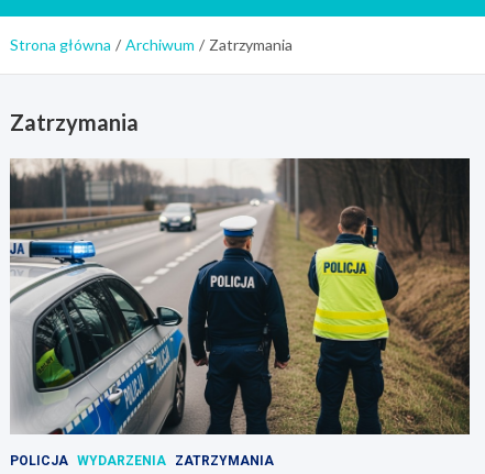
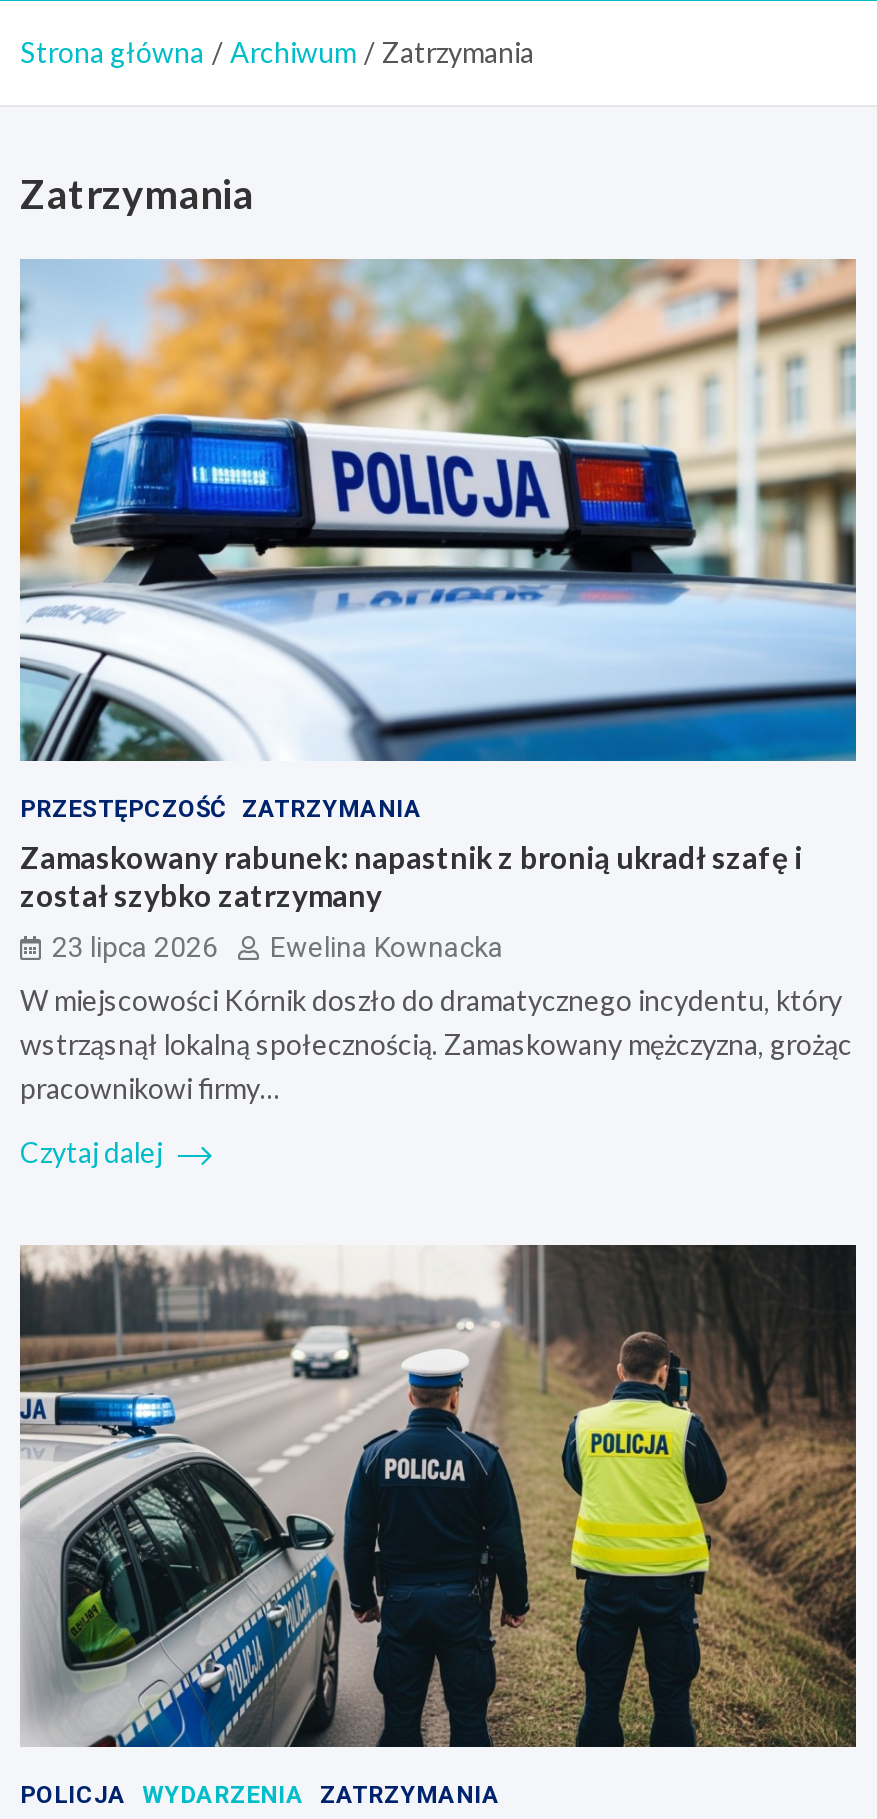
none -> [18,257,858,1169] [image] | PRZESTĘPCZOŚĆ ZATRZYMANIA | Zamaskowany rabunek: napastnik z bronią ukradł szafę i | został szybko zatrzymany | 23 lipca 2026 | Ewelina Kownacka | W miejscowości Kórnik doszło do dramatycznego incydentu, który | wstrząsnął lokalną społecznością. Zamaskowany mężczyzna, grożąc | pracownikowi firmy… | Czytaj dalej

